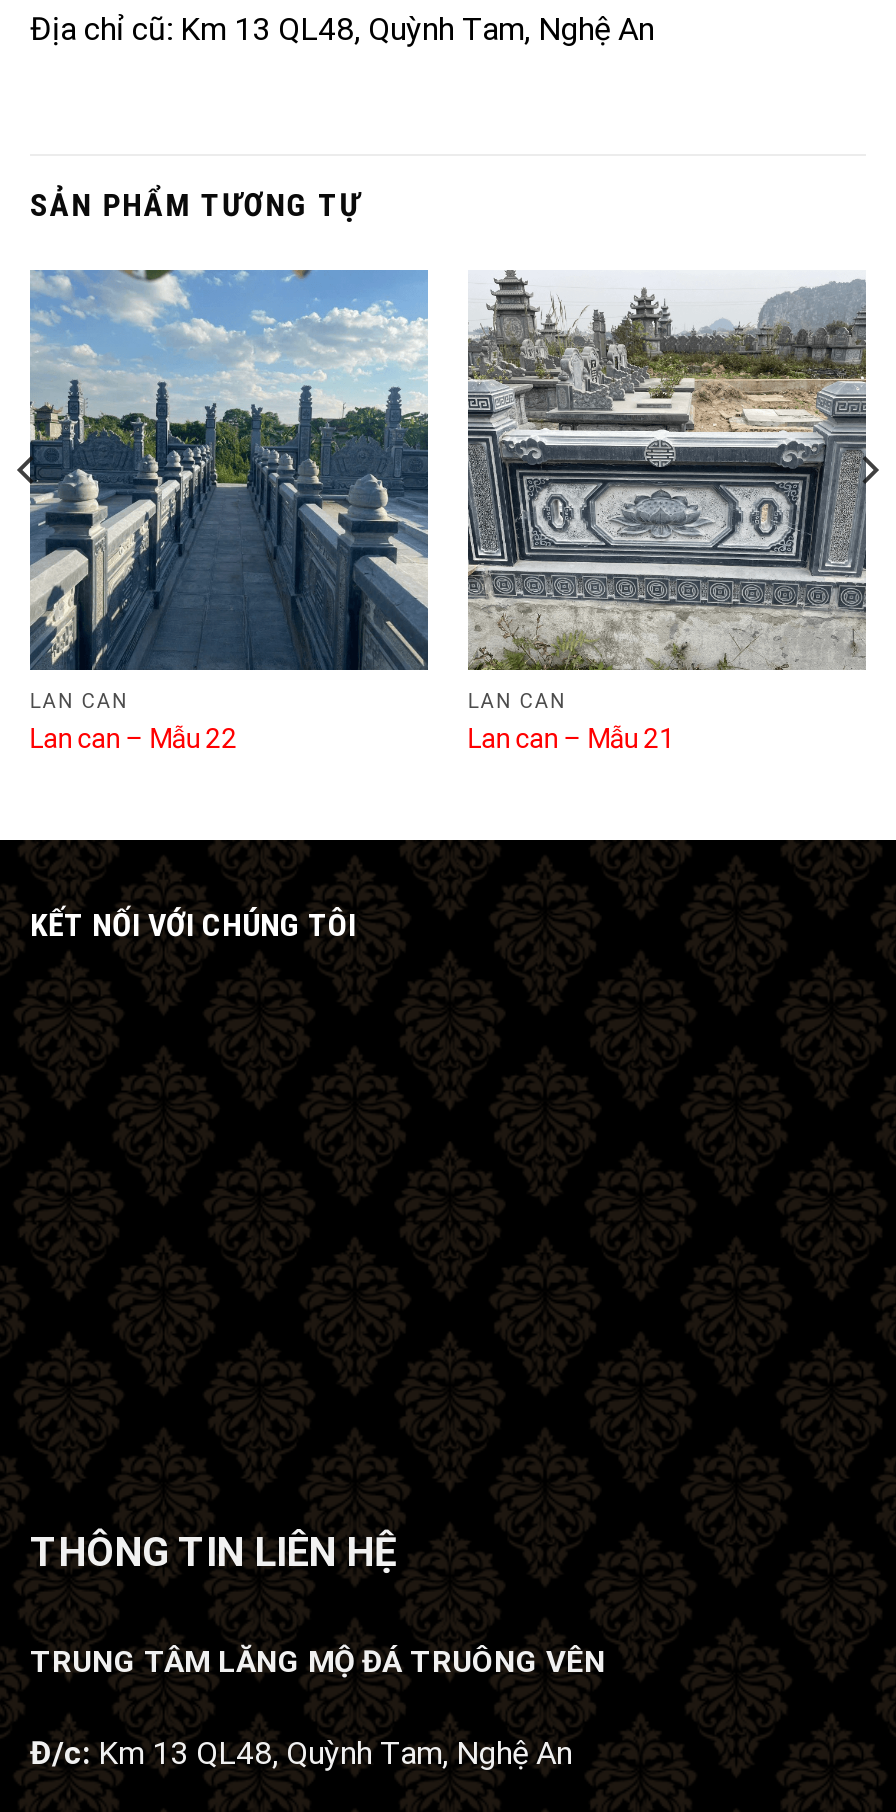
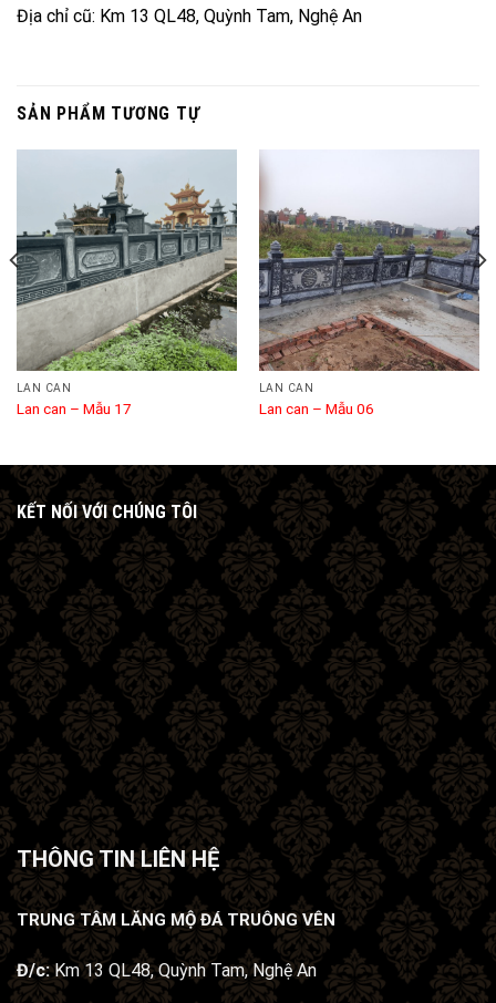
[30,268,430,753] [image] | Lan can – Mẫu 22 -> [16,149,238,417] [image] | Lan can – Mẫu 17
[468,268,868,753] [image] | Lan can – Mẫu 21 -> [259,149,479,417] [image] | Lan can – Mẫu 06

